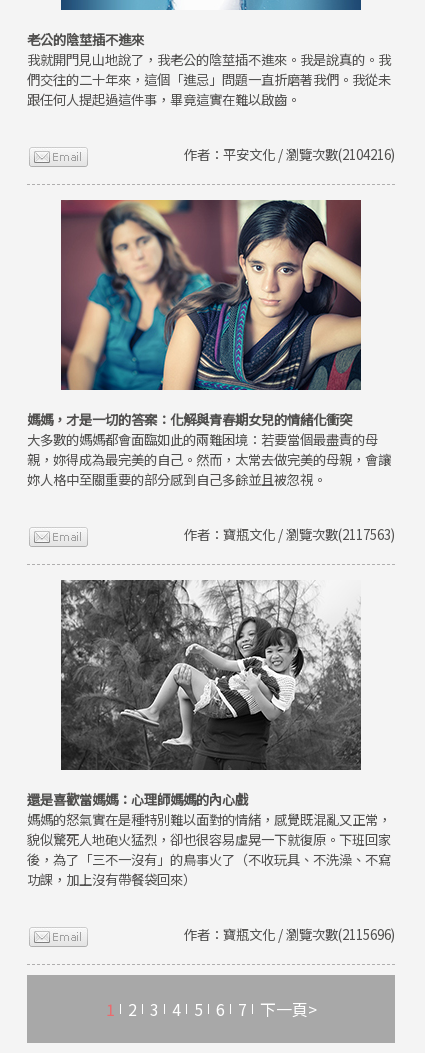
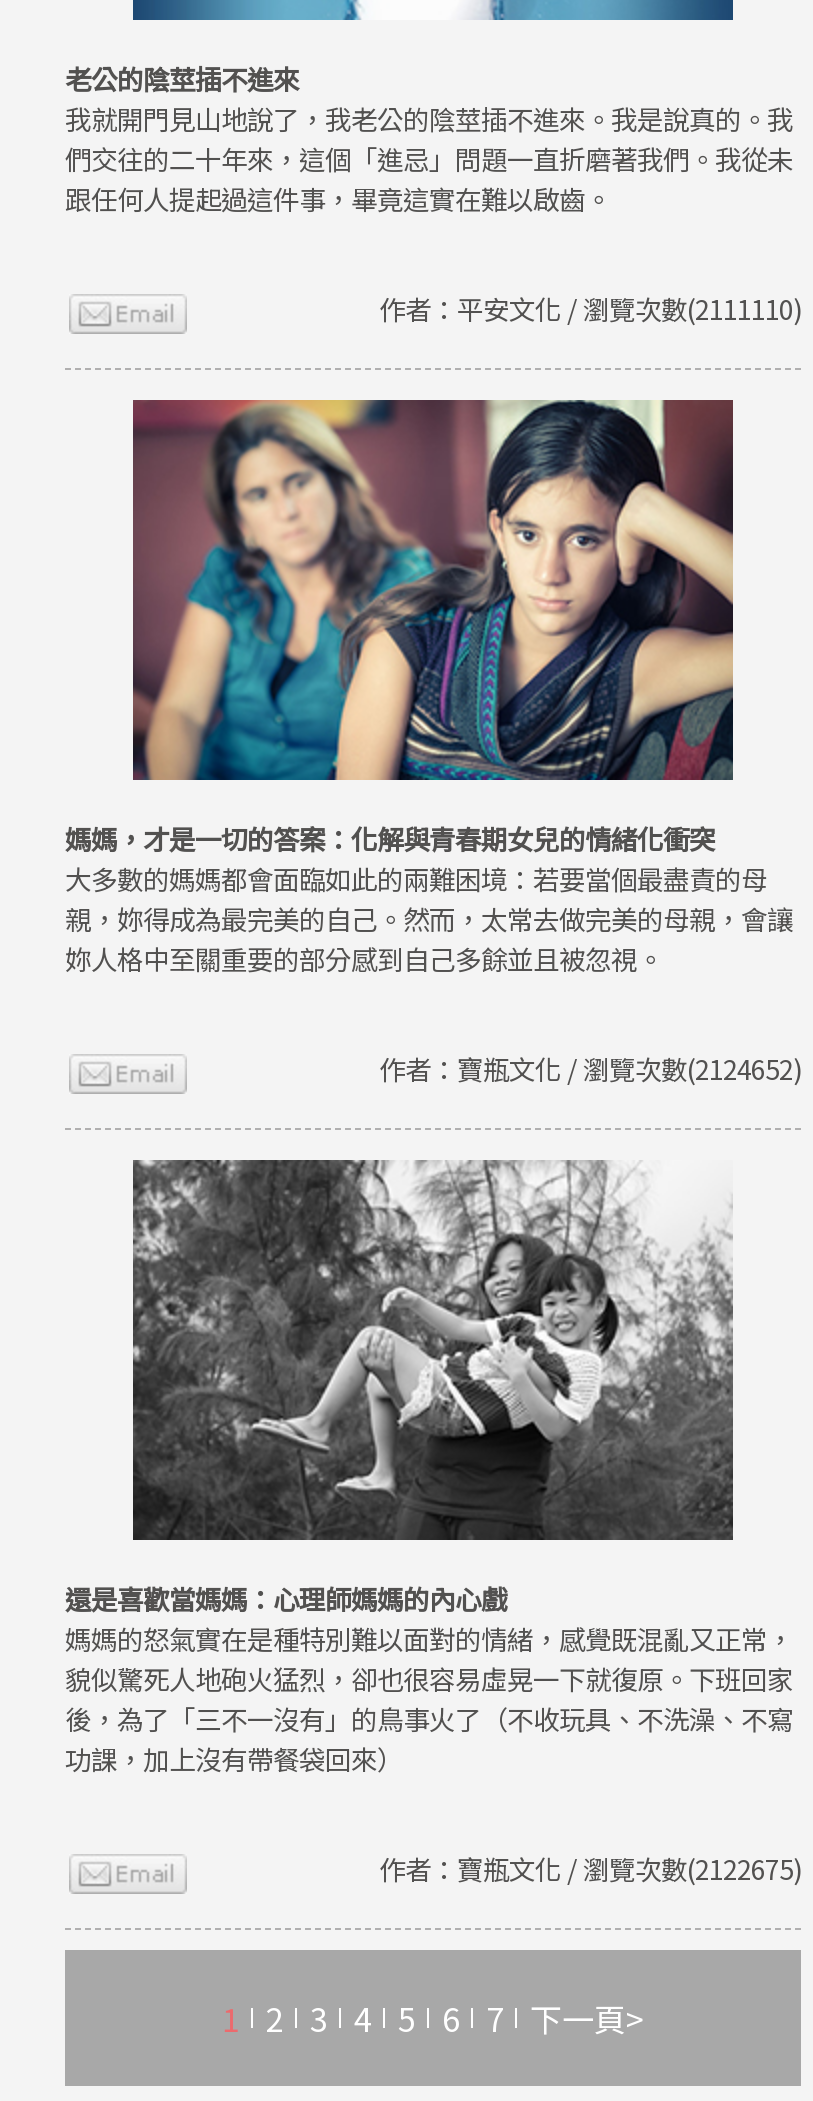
[184,145,395,164] 作者：平安文化 / 瀏覽次數(2104216) -> [379,289,801,327] 作者：平安文化 / 瀏覽次數(2111110)
[184,525,395,544] 作者：寶瓶文化 / 瀏覽次數(2117563) -> [379,1049,801,1087] 作者：寶瓶文化 / 瀏覽次數(2124652)
[184,925,395,944] 作者：寶瓶文化 / 瀏覽次數(2115696) -> [379,1849,801,1887] 作者：寶瓶文化 / 瀏覽次數(2122675)

